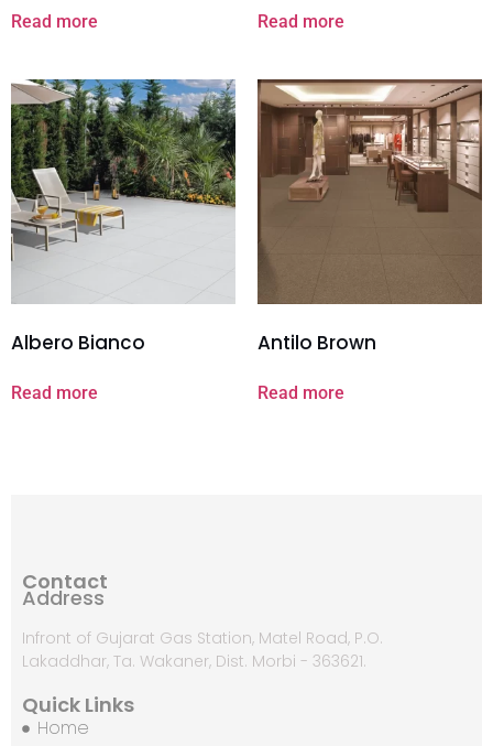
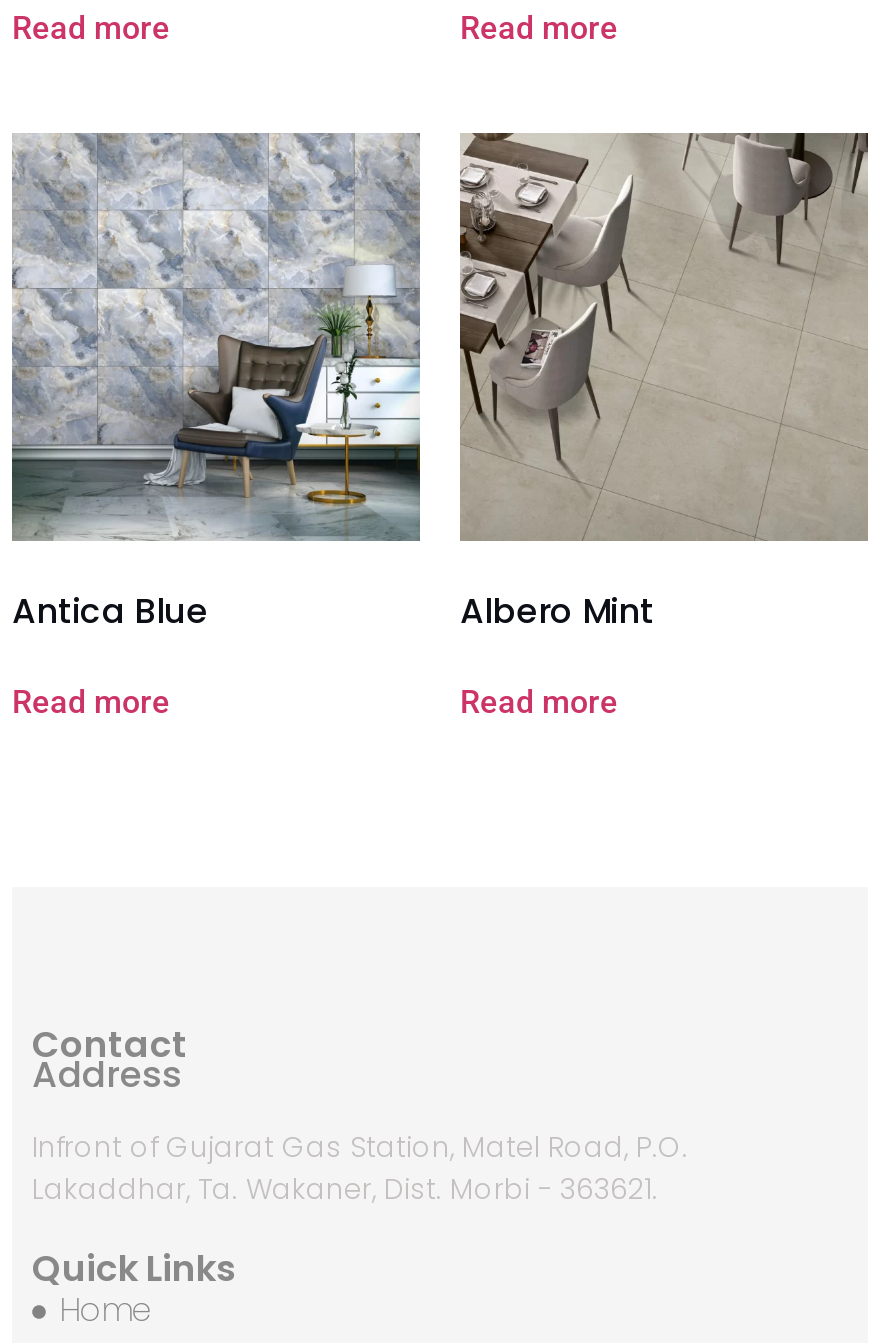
[10,79,237,356] [image] | Albero Bianco -> [10,133,422,635] [image] | Antica Blue
[258,79,482,356] [image] | Antilo Brown -> [458,131,870,635] [image] | Albero Mint

